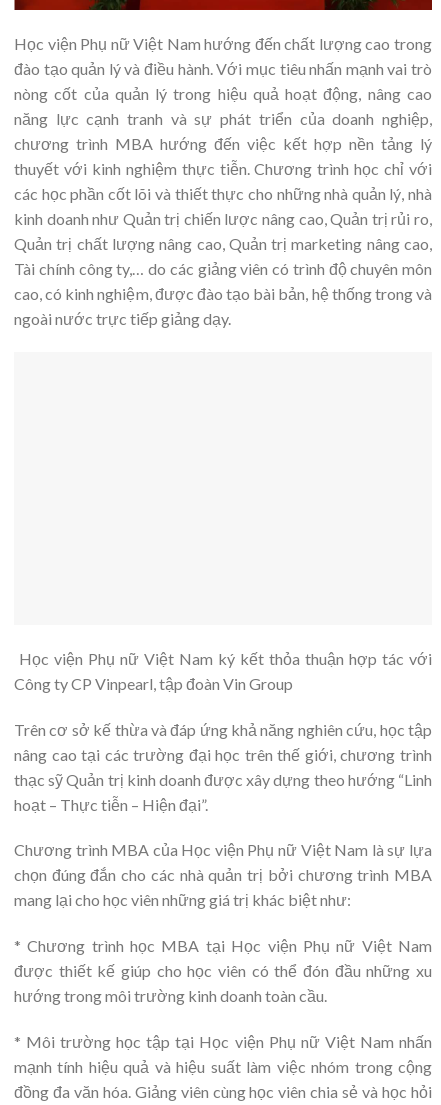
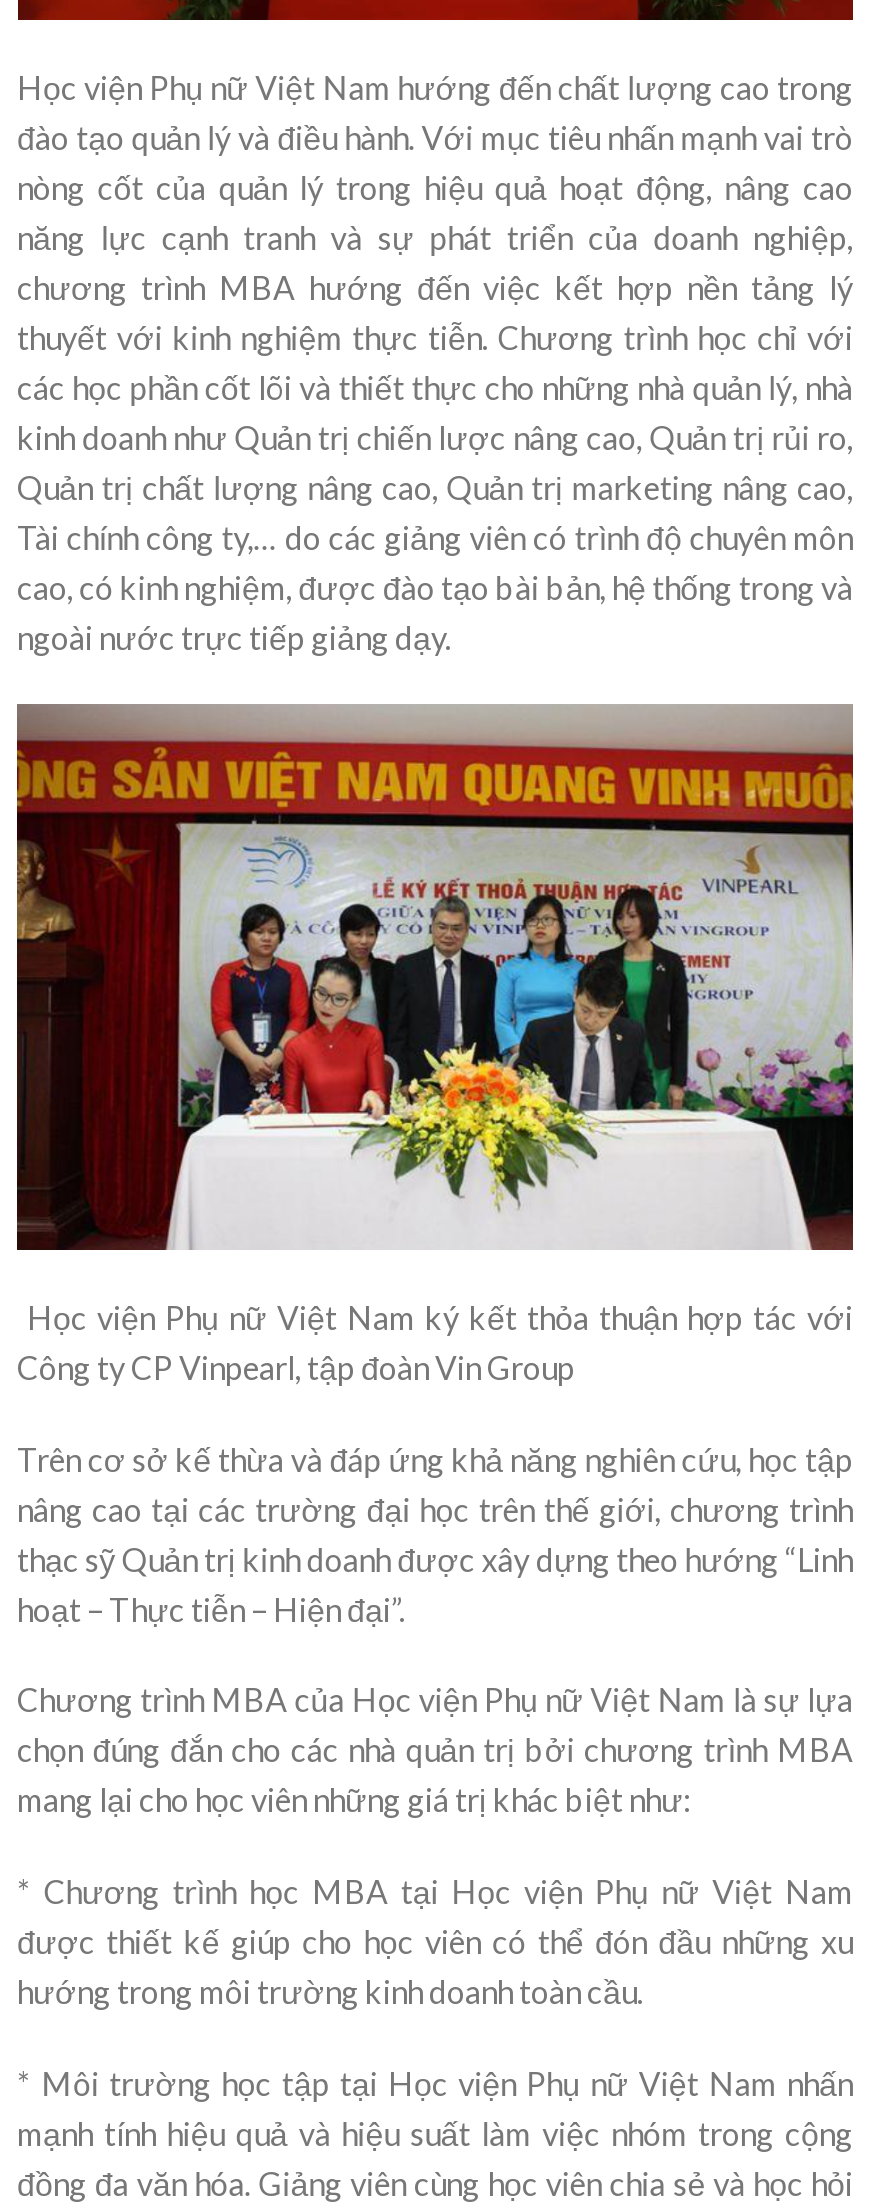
none -> [15,702,855,1252] [image]

